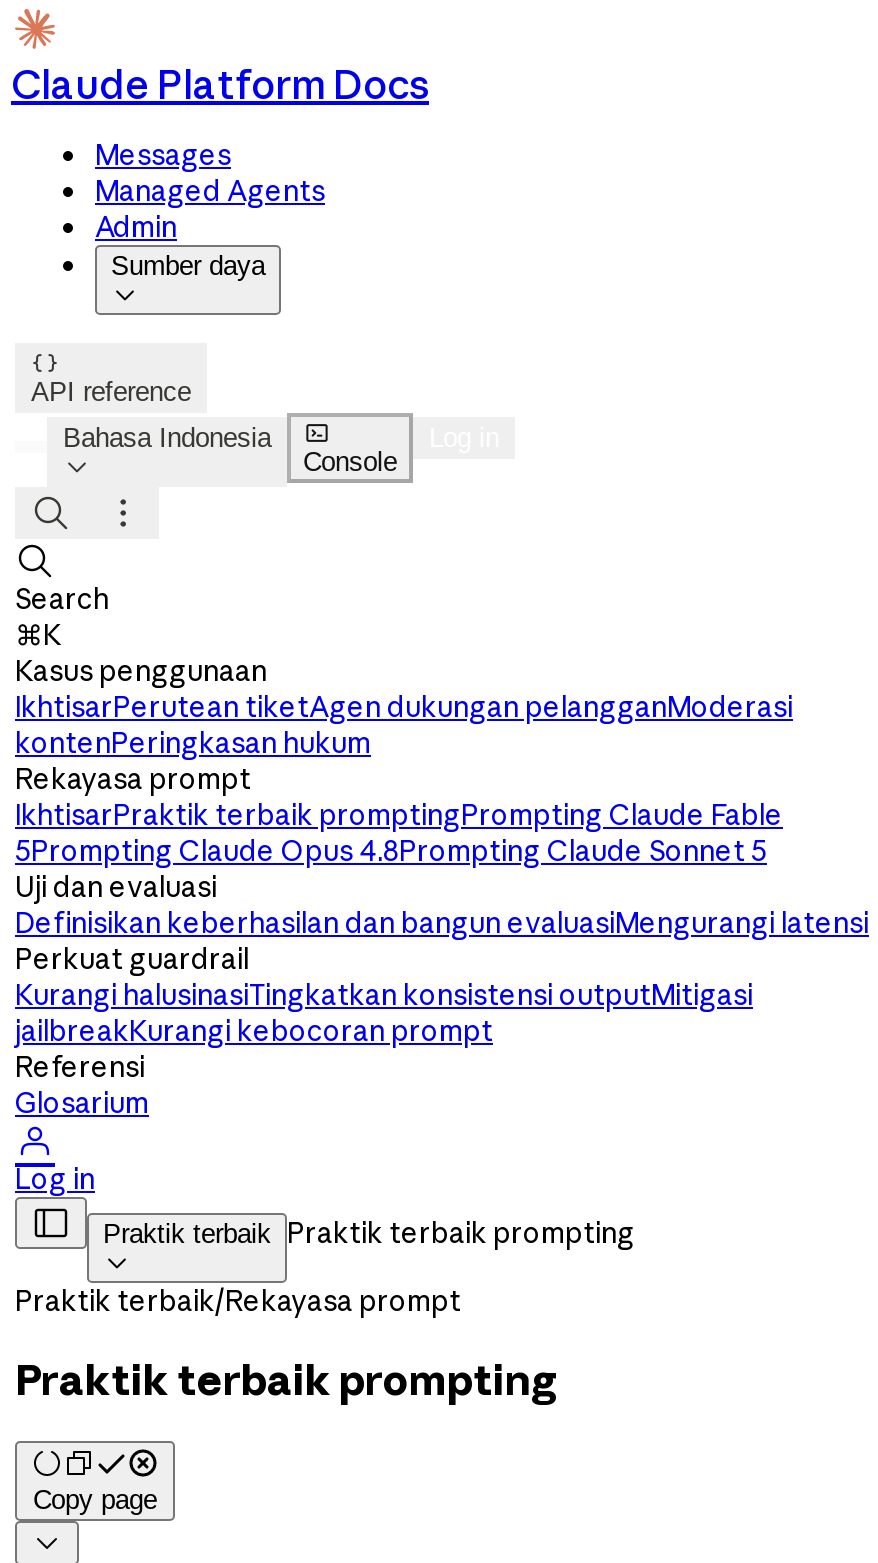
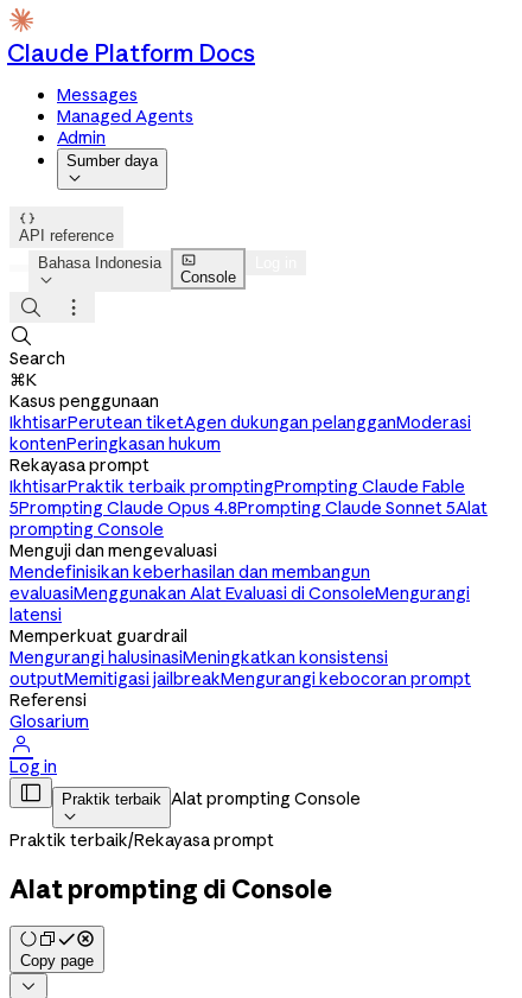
[15,833,869,1049] 5Prompting Claude Opus 4.8Prompting Claude Sonnet 5 | Uji dan evaluasi | Definisikan keberhasilan dan bangun evaluasiMengurangi latensi | Perkuat guardrail | Kurangi halusinasiTingkatkan konsistensi outputMitigasi | jailbreakKurangi kebocoran prompt -> [9,497,488,689] 5Prompting Claude Opus 4.8Prompting Claude Sonnet 5Alat | prompting Console | Menguji dan mengevaluasi | Mendefinisikan keberhasilan dan membangun | evaluasiMenggunakan Alat Evaluasi di ConsoleMengurangi | latensi | Memperkuat guardrail | Mengurangi halusinasiMeningkatkan konsistensi | outputMemitigasi jailbreakMengurangi kebocoran prompt
[287,1215,635,1251] Praktik terbaik prompting -> [171,788,361,809] Alat prompting Console
[15,1354,559,1406] Praktik terbaik prompting -> [9,874,332,905] Alat prompting di Console

